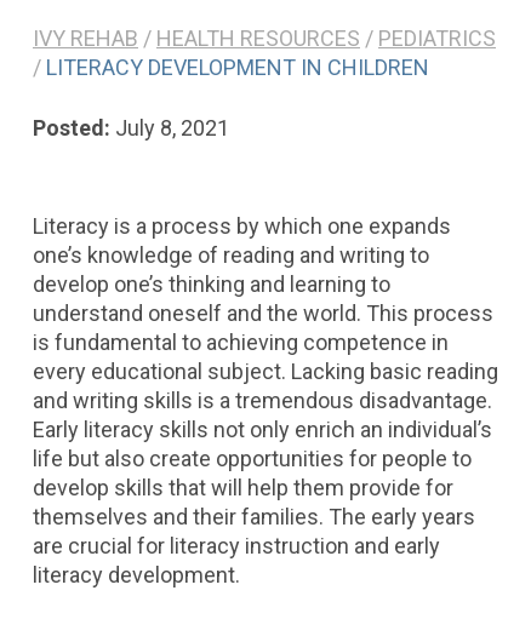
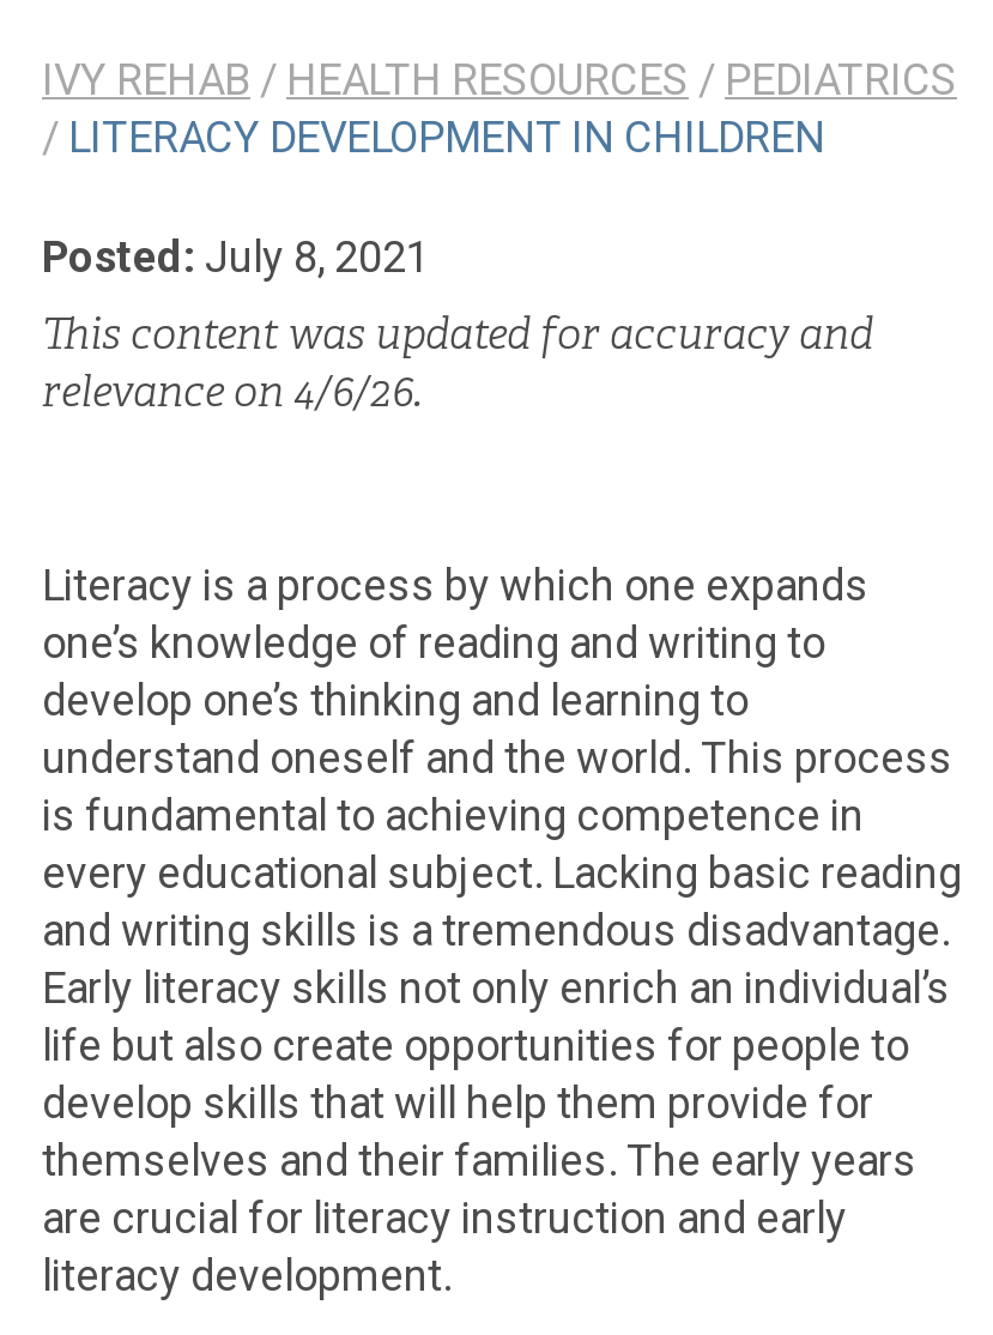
none -> [42,309,873,419] This content was updated for accuracy and | relevance on 4/6/26.

